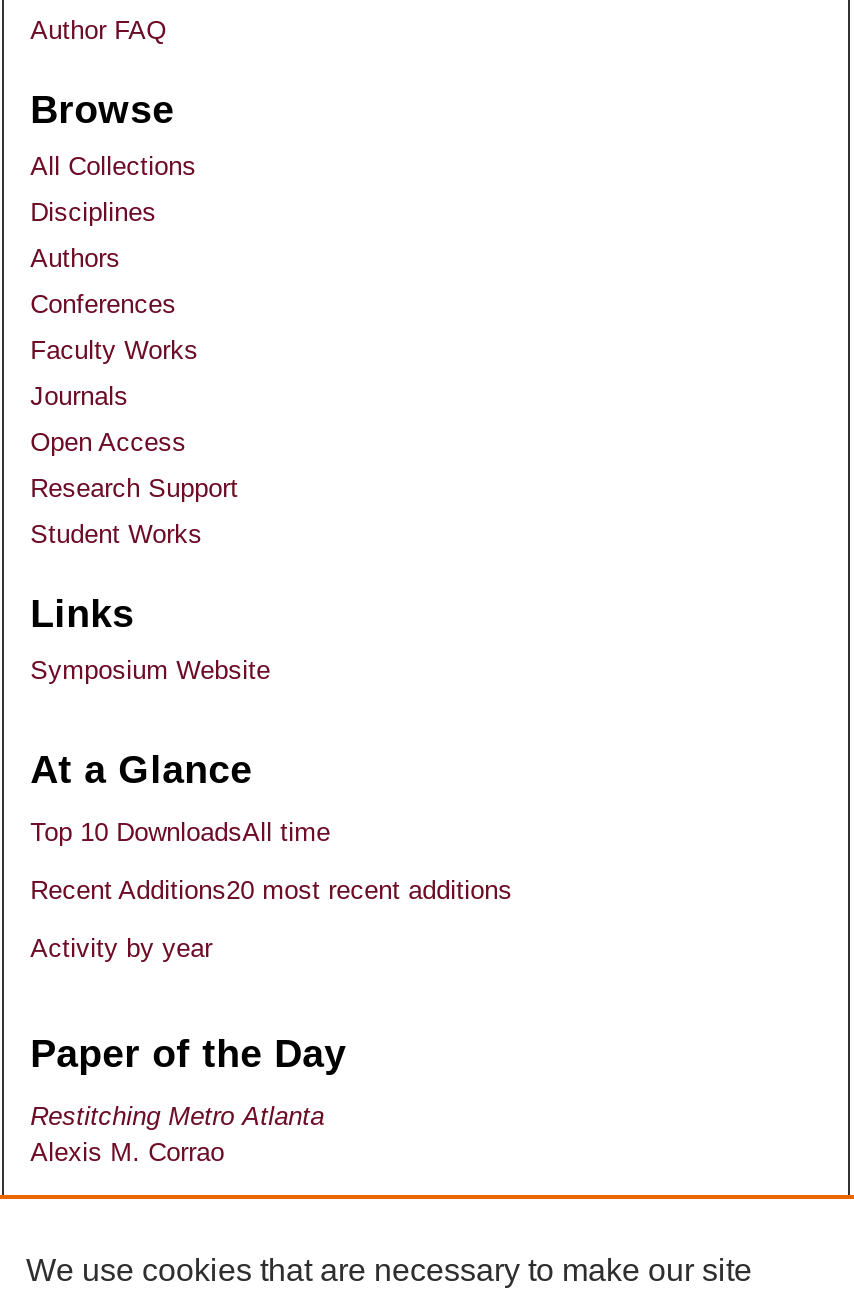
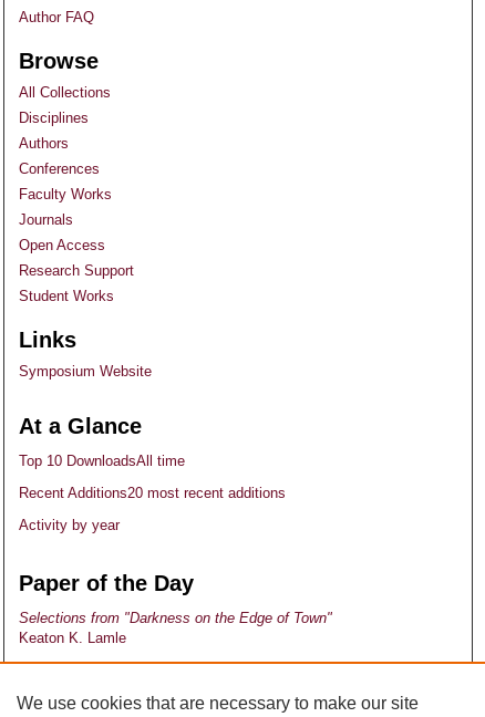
[30,1100,324,1166] Restitching Metro Atlanta | Alexis M. Corrao -> [19,609,332,646] Selections from "Darkness on the Edge of Town" | Keaton K. Lamle

